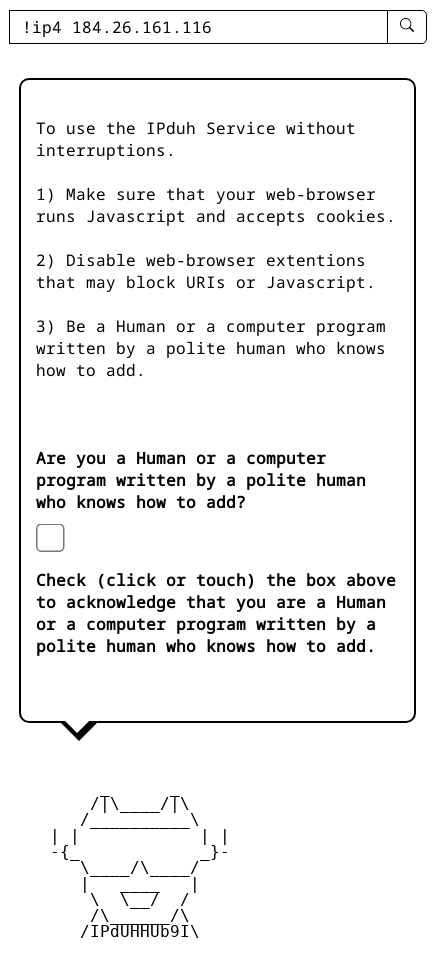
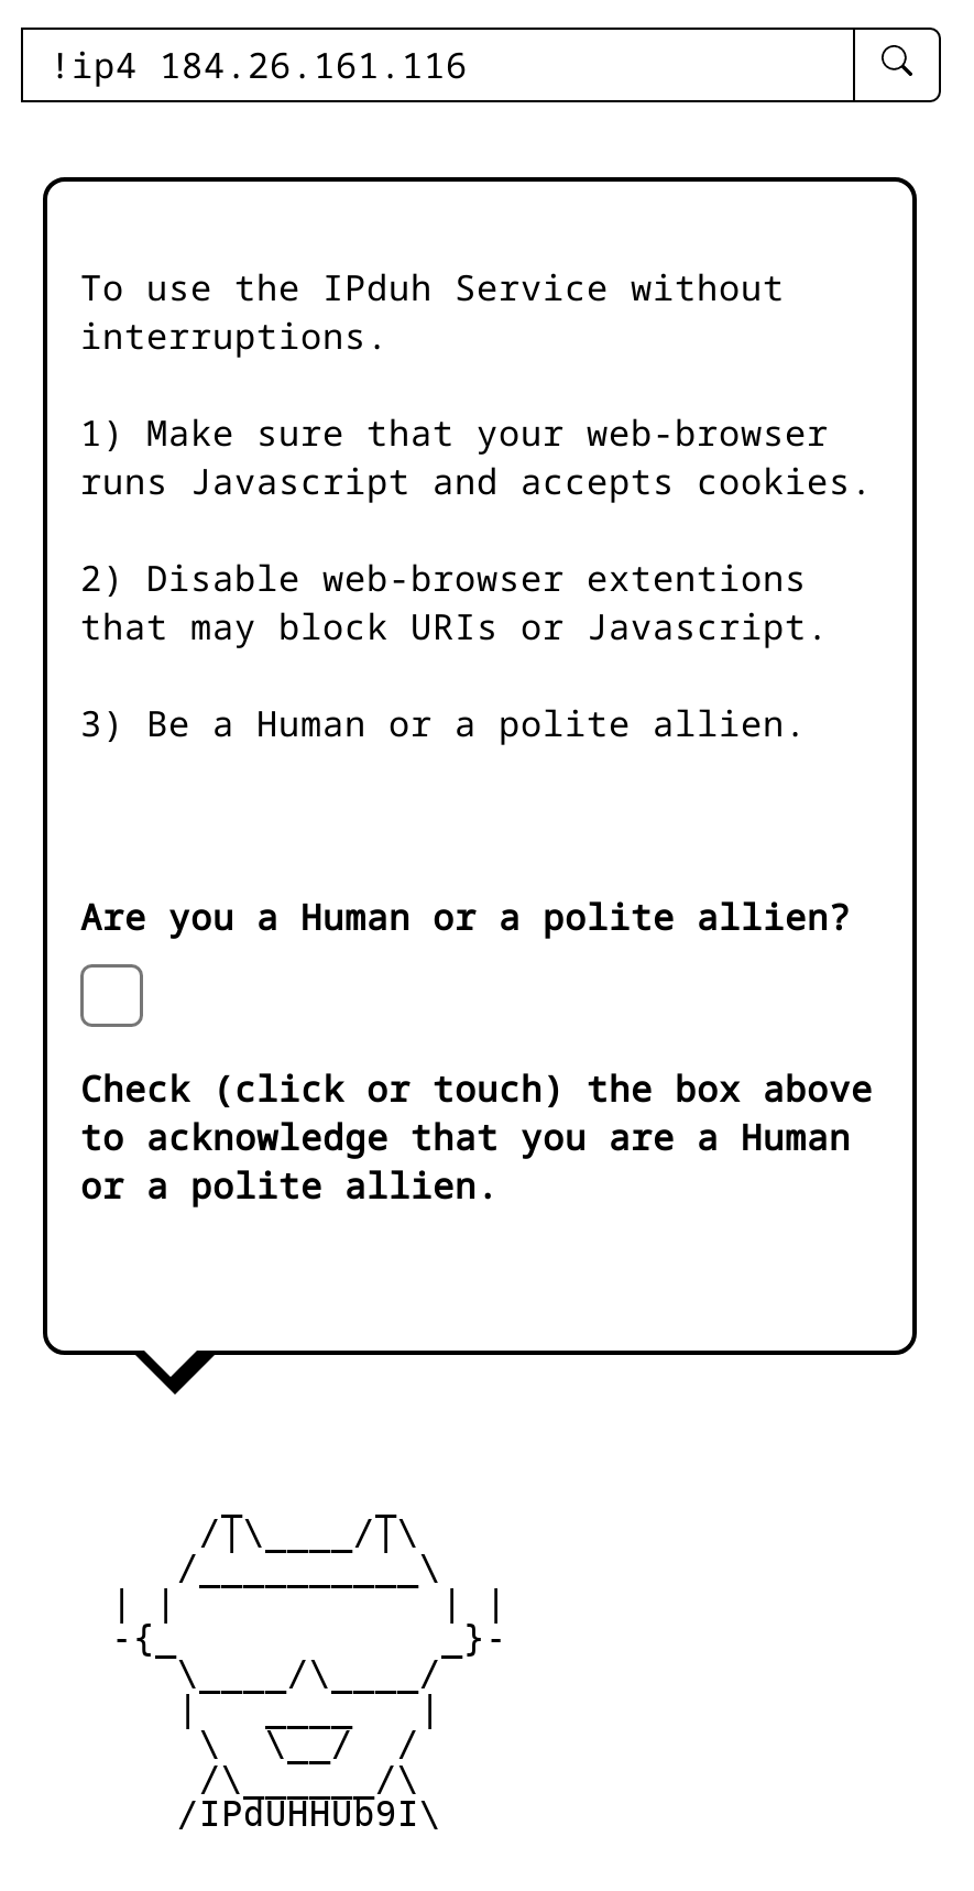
[36,315,386,381] 3) Be a Human or a computer program | written by a polite human who knows | how to add. -> [80,699,807,748] 3) Be a Human or a polite allien.
[36,447,366,513] Are you a Human or a computer | program written by a polite human | who knows how to add? -> [80,893,851,942] Are you a Human or a polite allien?
[36,613,376,657] or a computer program written by a | polite human who knows how to add. -> [80,1162,499,1210] or a polite allien.

